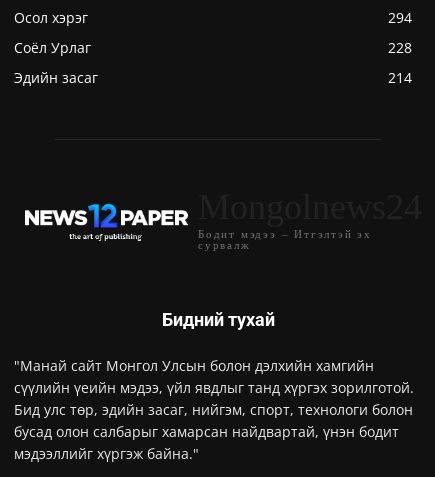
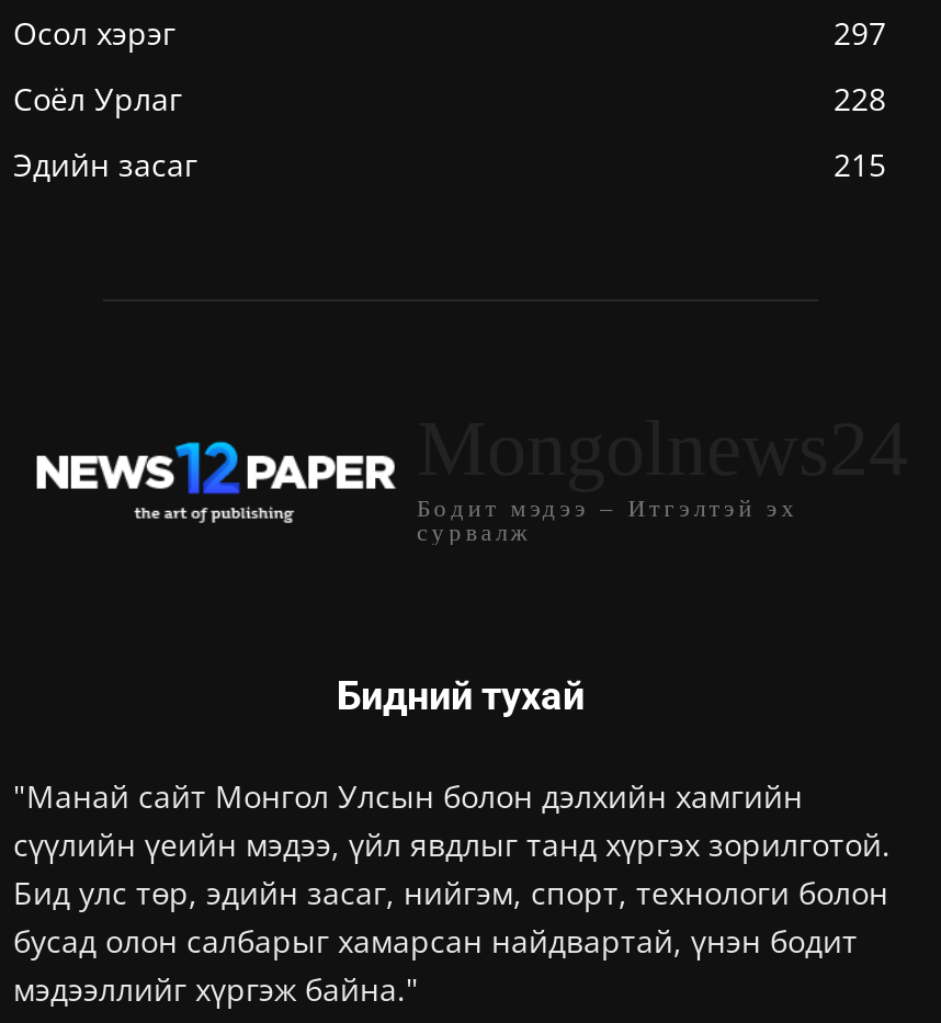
[388,8,412,27] 294 -> [834,12,886,54] 297
[388,68,412,87] 214 -> [834,144,886,185] 215

